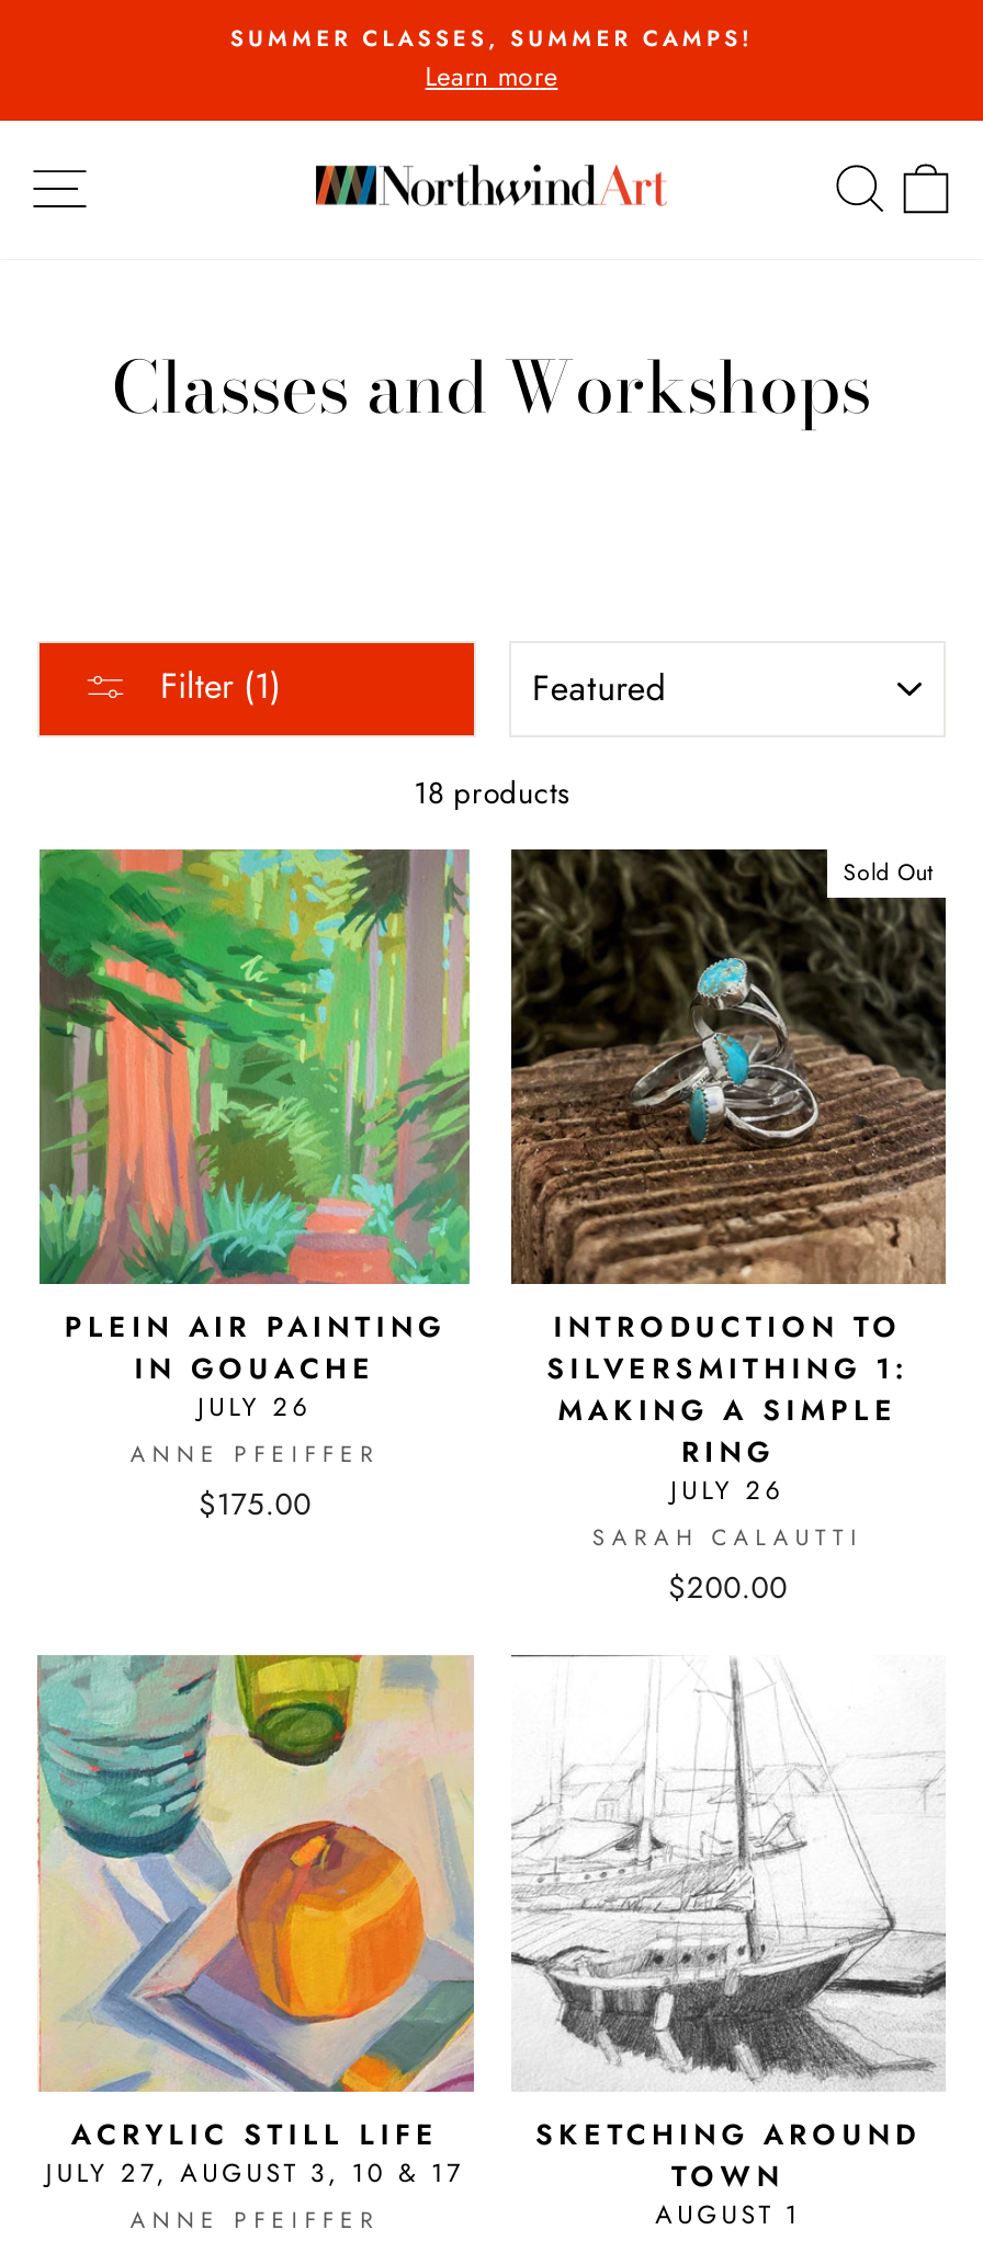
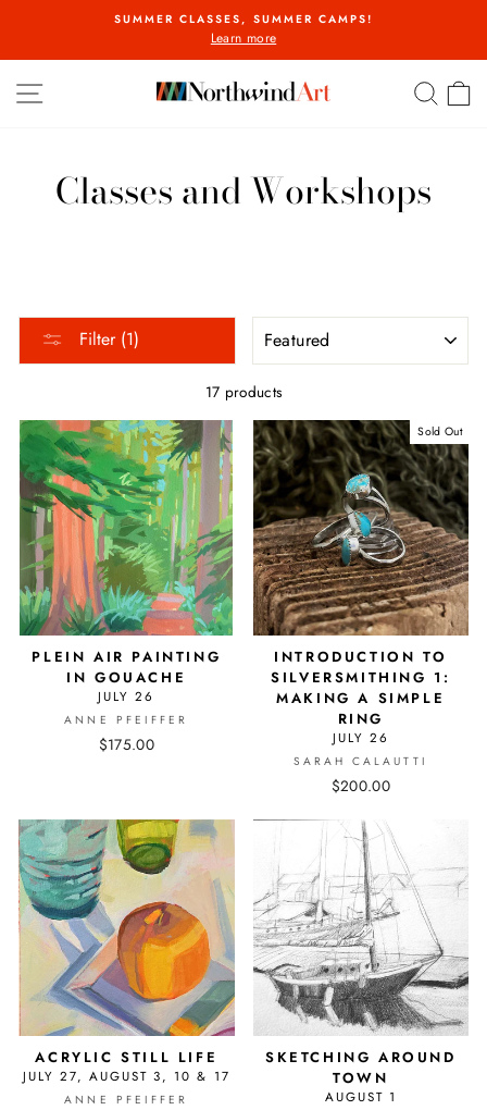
[414,769,569,813] 18 products -> [205,380,282,402] 17 products

